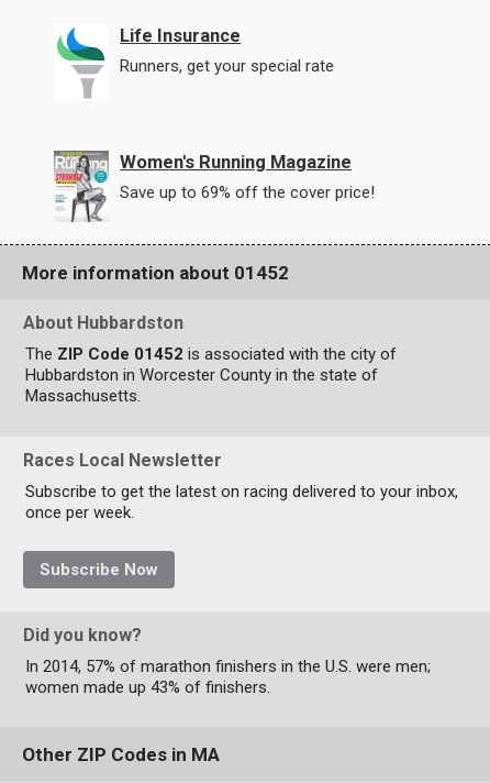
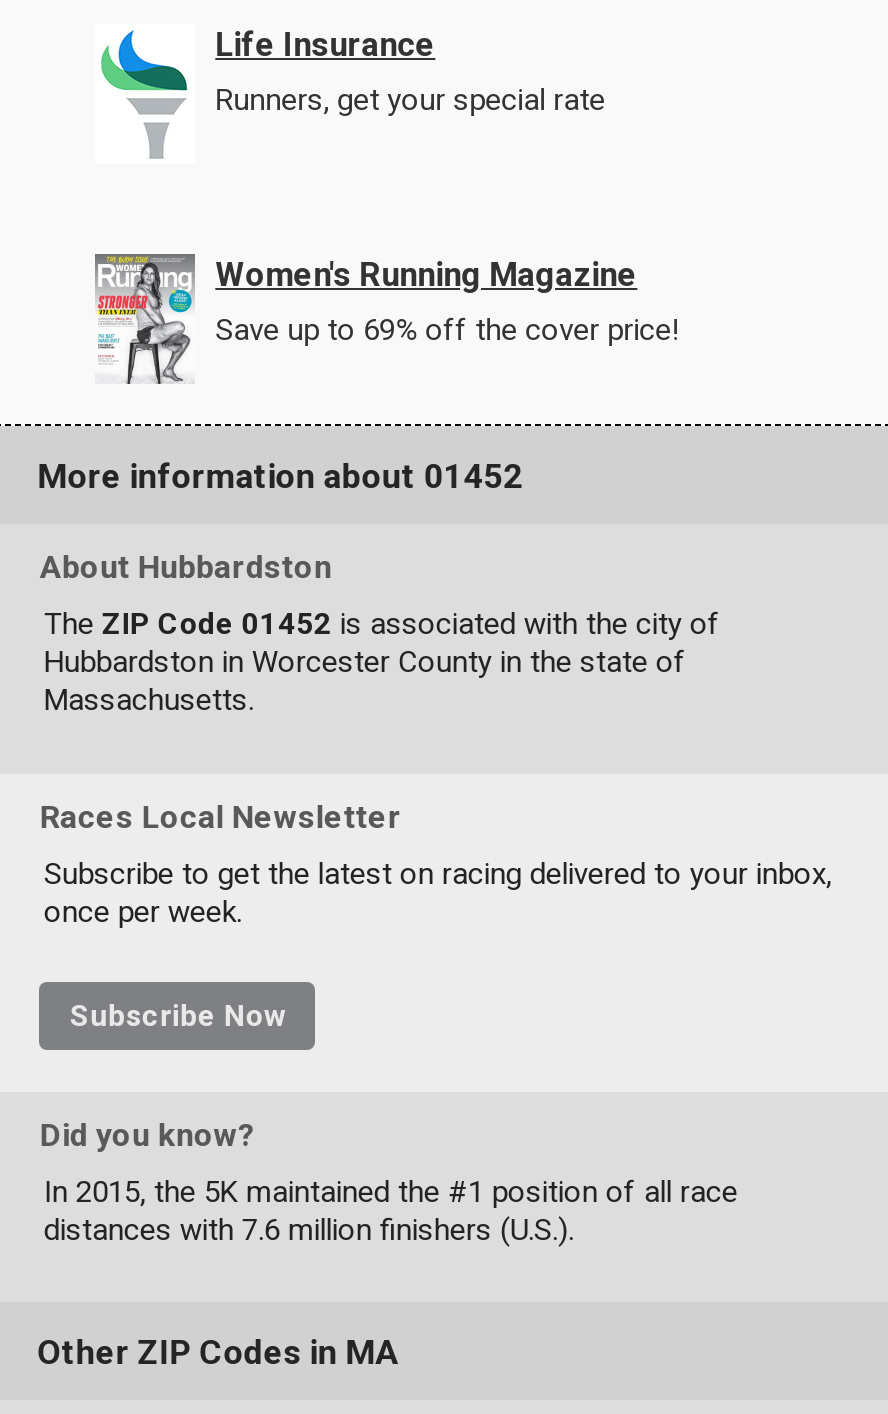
[26,657,431,697] In 2014, 57% of marathon finishers in the U.S. were men; | women made up 43% of finishers. -> [44,1174,738,1248] In 2015, the 5K maintained the #1 position of all race | distances with 7.6 million finishers (U.S.).

